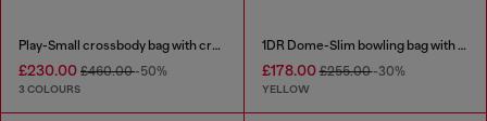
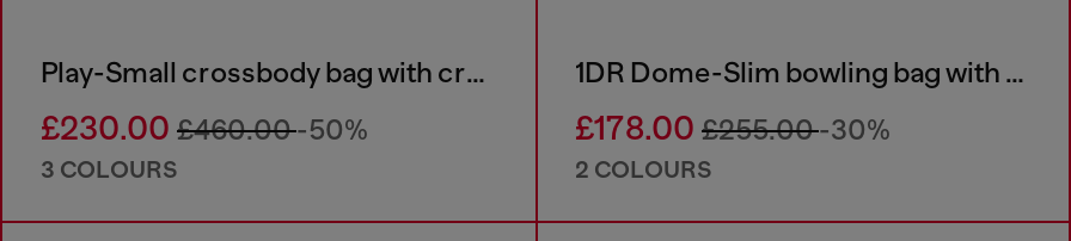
[261,82,309,96] YELLOW -> [575,155,711,186] 2 COLOURS

